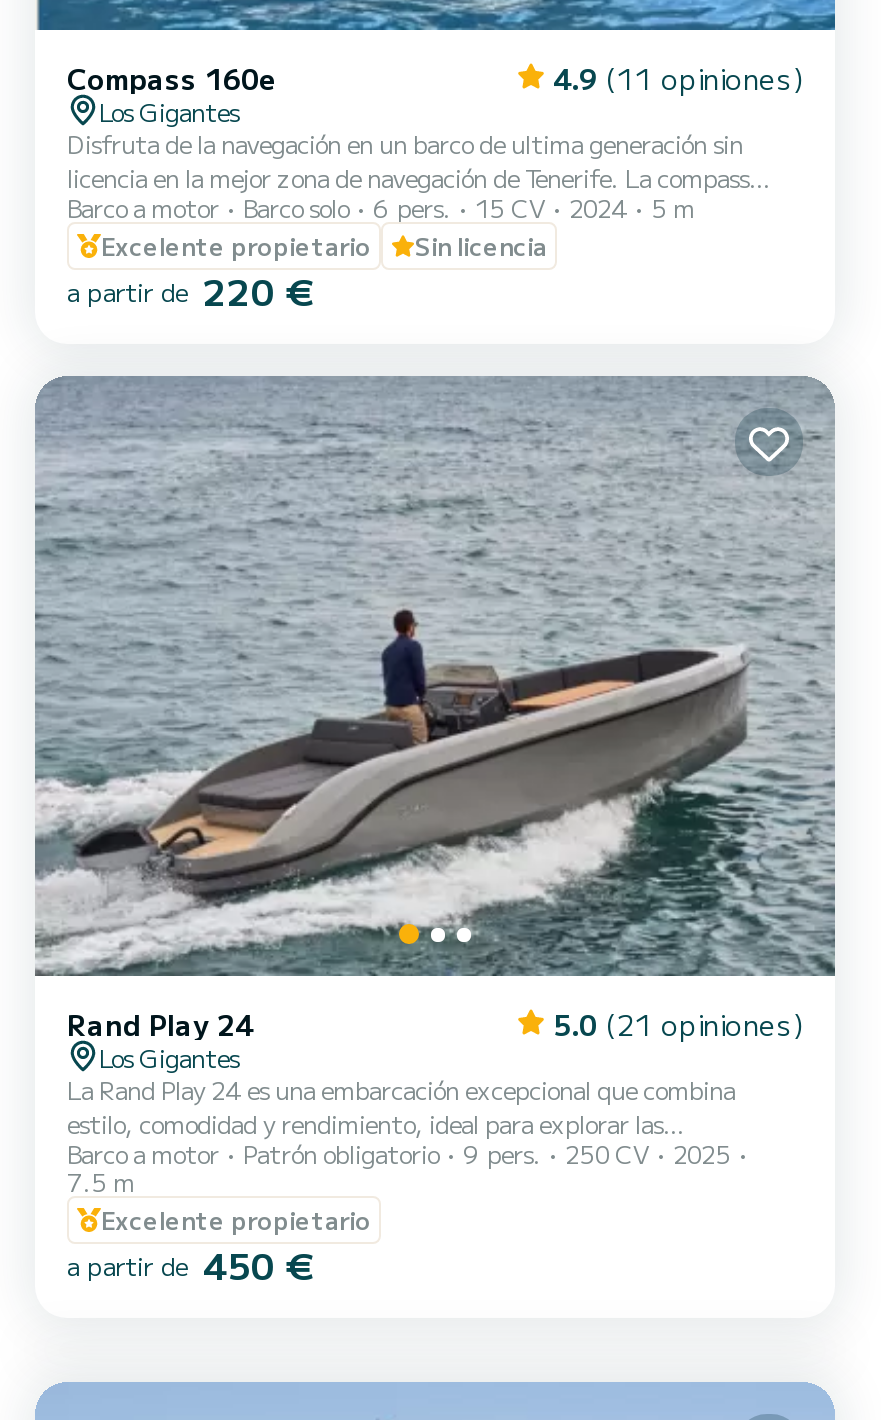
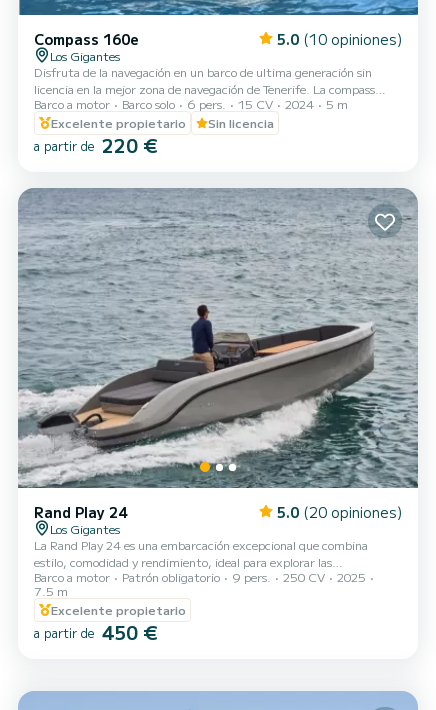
[553,58,803,98] 4.9 (11 opiniones) -> [277,29,402,49] 5.0 (10 opiniones)
[553,1004,803,1044] 5.0 (21 opiniones) -> [277,502,402,522] 5.0 (20 opiniones)

